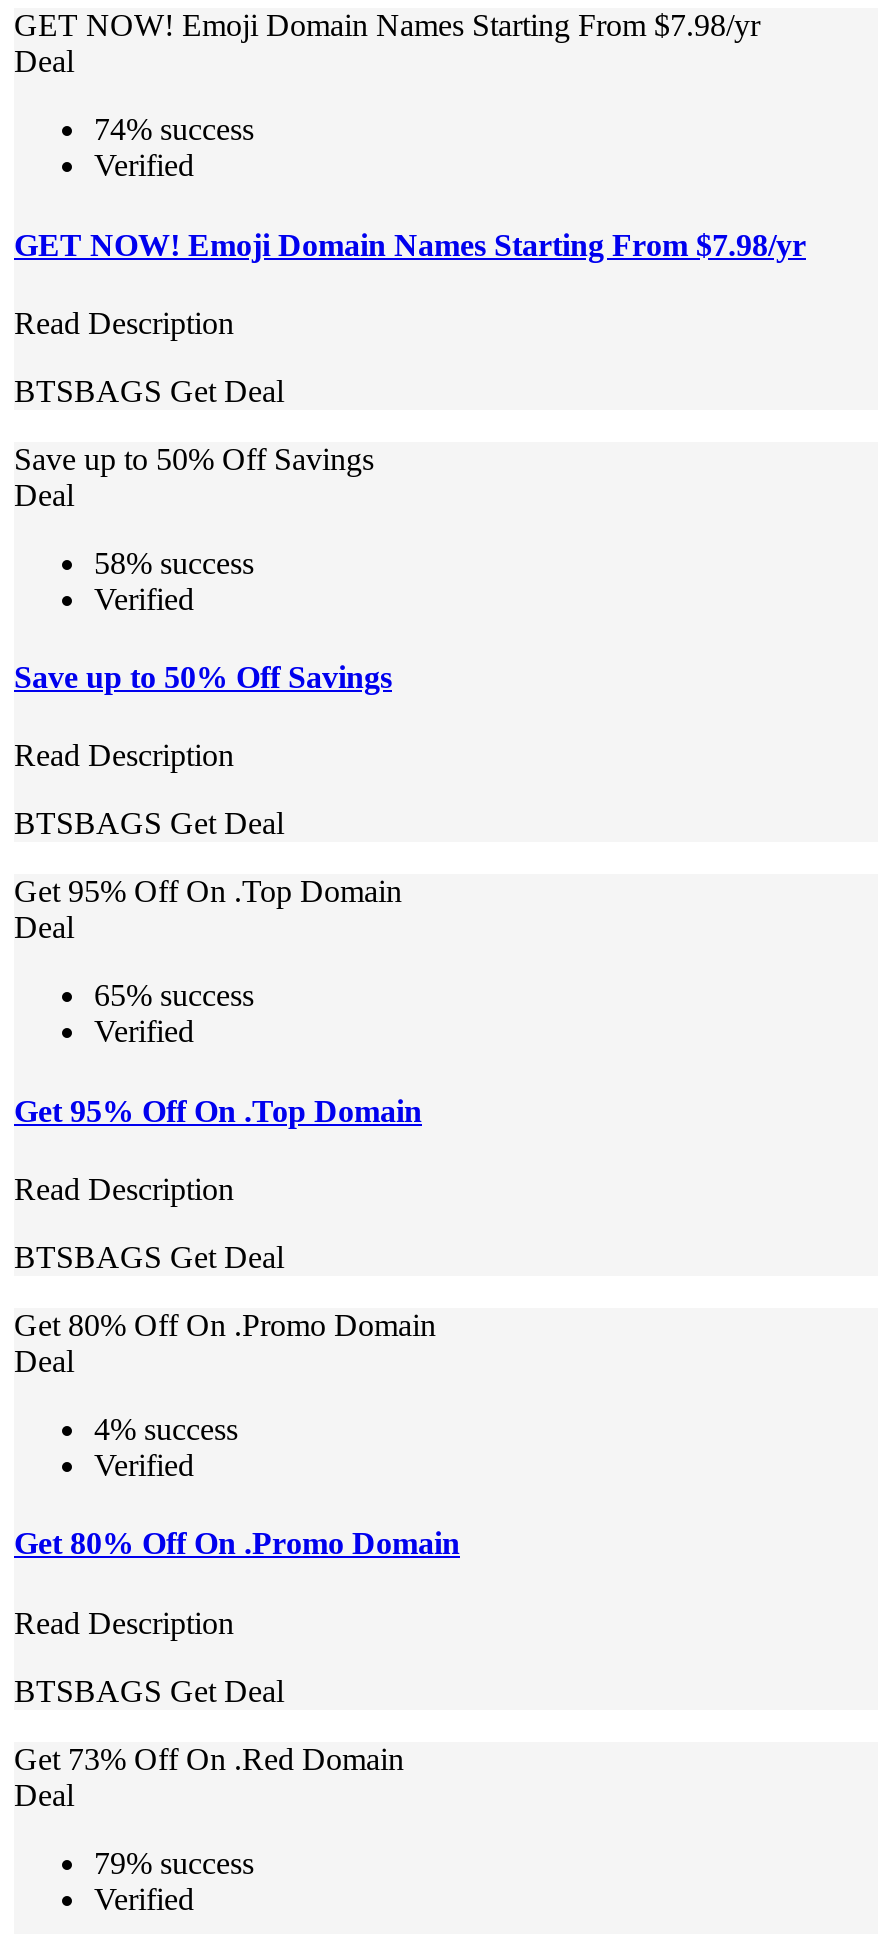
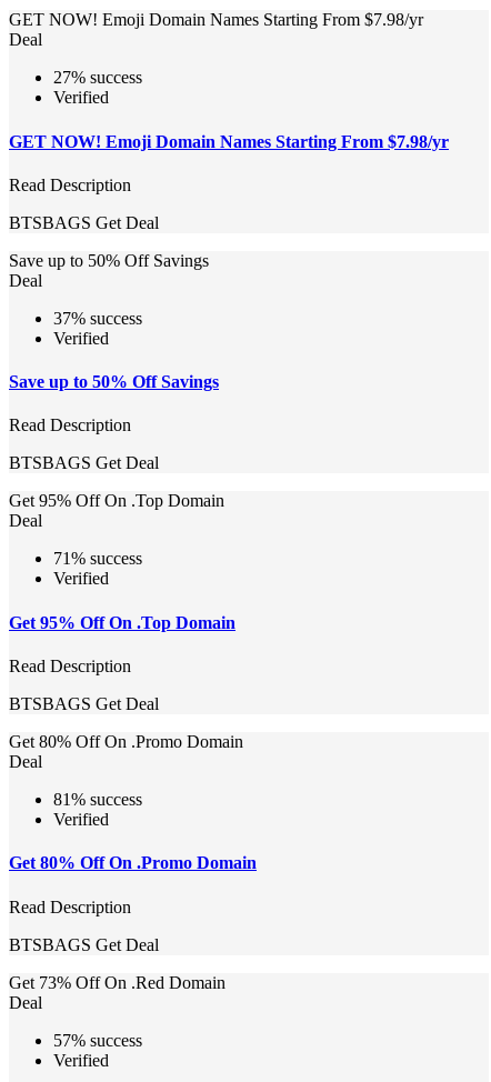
[94,113,254,147] 74% success -> [53,68,142,87] 27% success
[94,546,254,580] 58% success -> [53,309,142,328] 37% success
[94,979,254,1013] 65% success -> [53,549,142,568] 71% success
[94,1412,238,1446] 4% success -> [53,790,142,809] 81% success
[94,1845,254,1879] 79% success -> [53,1030,142,1049] 57% success

